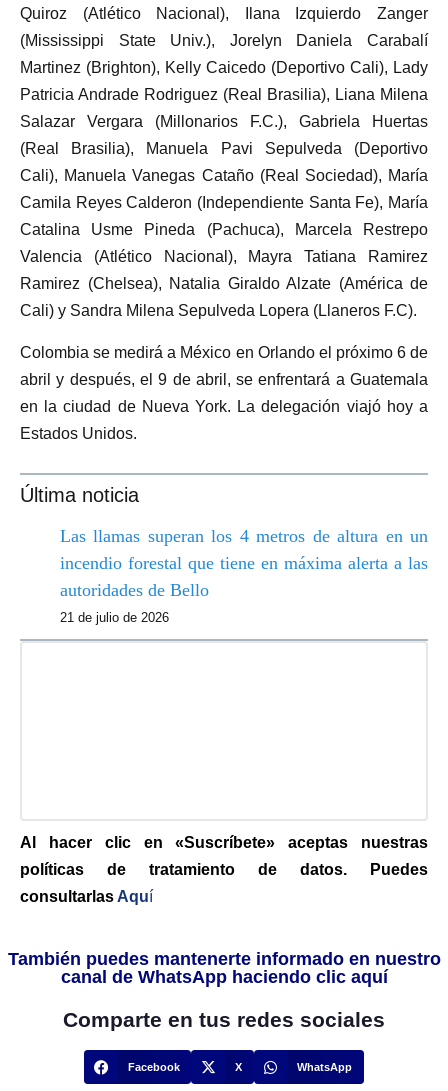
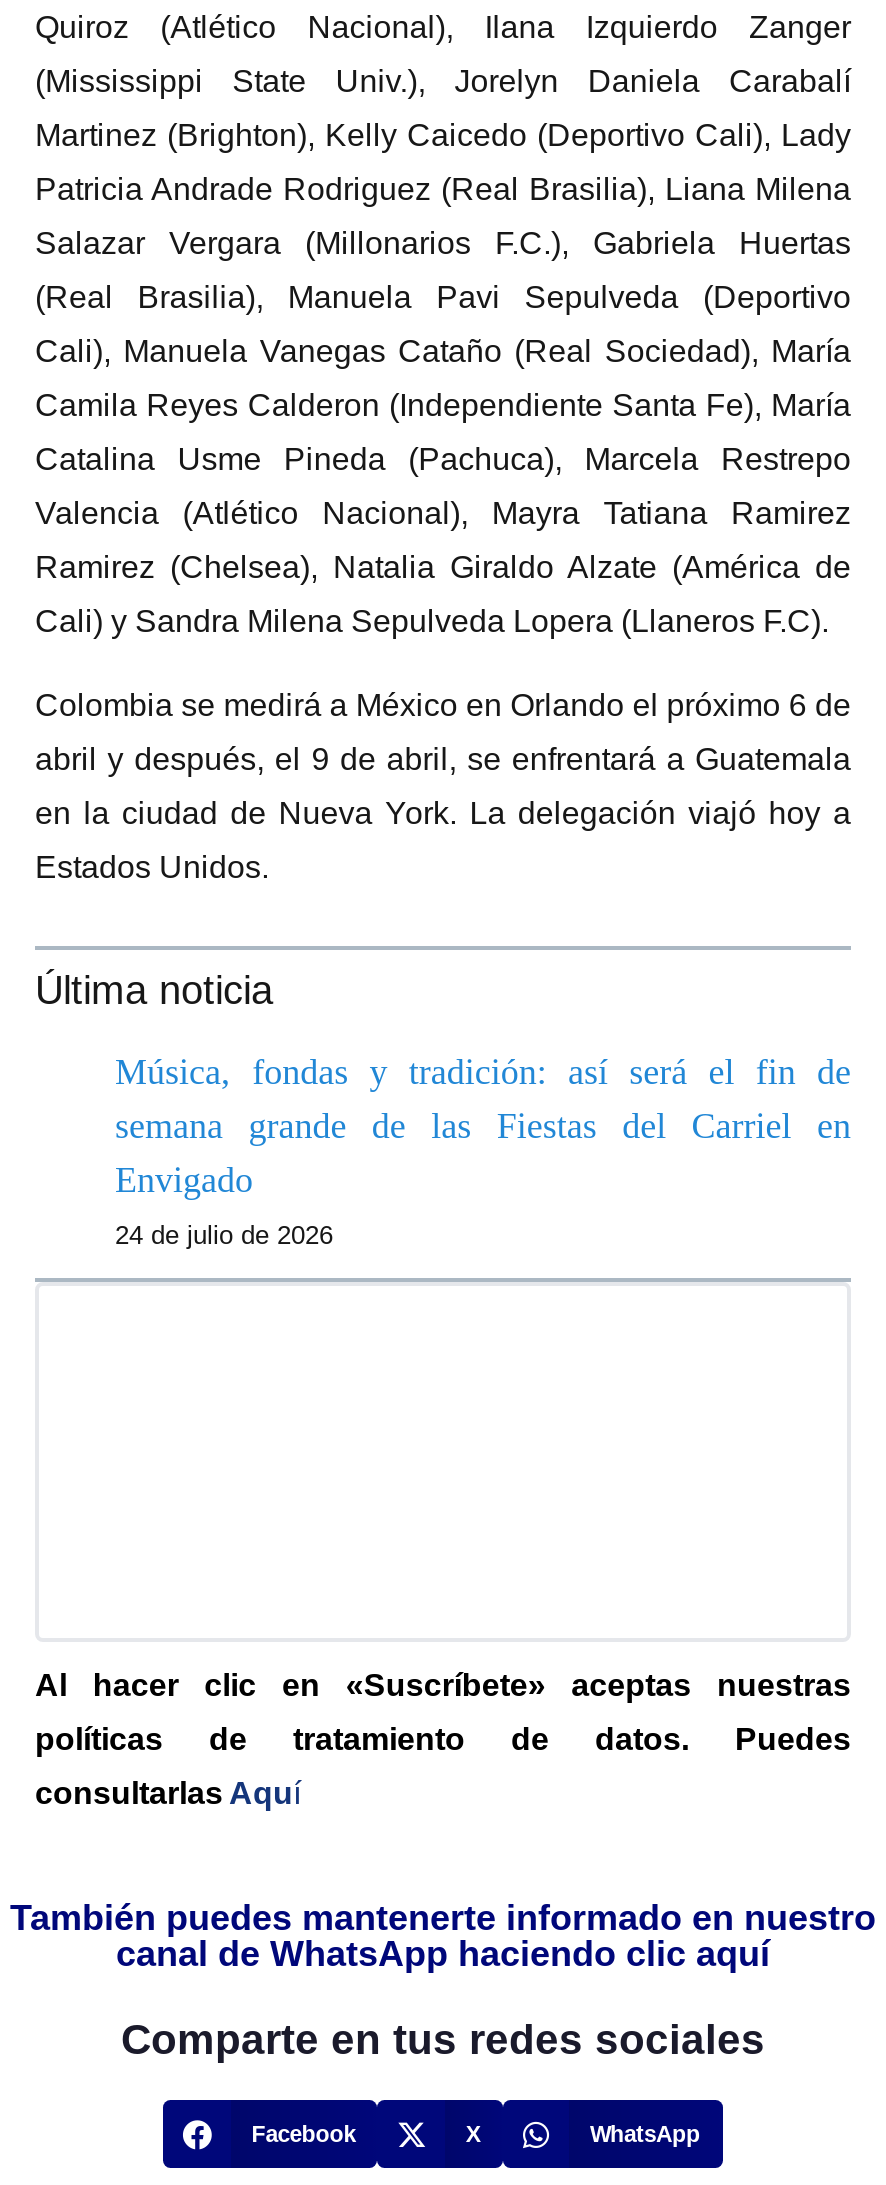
[60,526,428,600] Las llamas superan los 4 metros de altura en un | incendio forestal que tiene en máxima alerta a las | autoridades de Bello -> [115,1052,851,1200] Música, fondas y tradición: así será el fin de | semana grande de las Fiestas del Carriel en | Envigado
[60,610,169,625] 21 de julio de 2026 -> [115,1220,333,1250] 24 de julio de 2026

